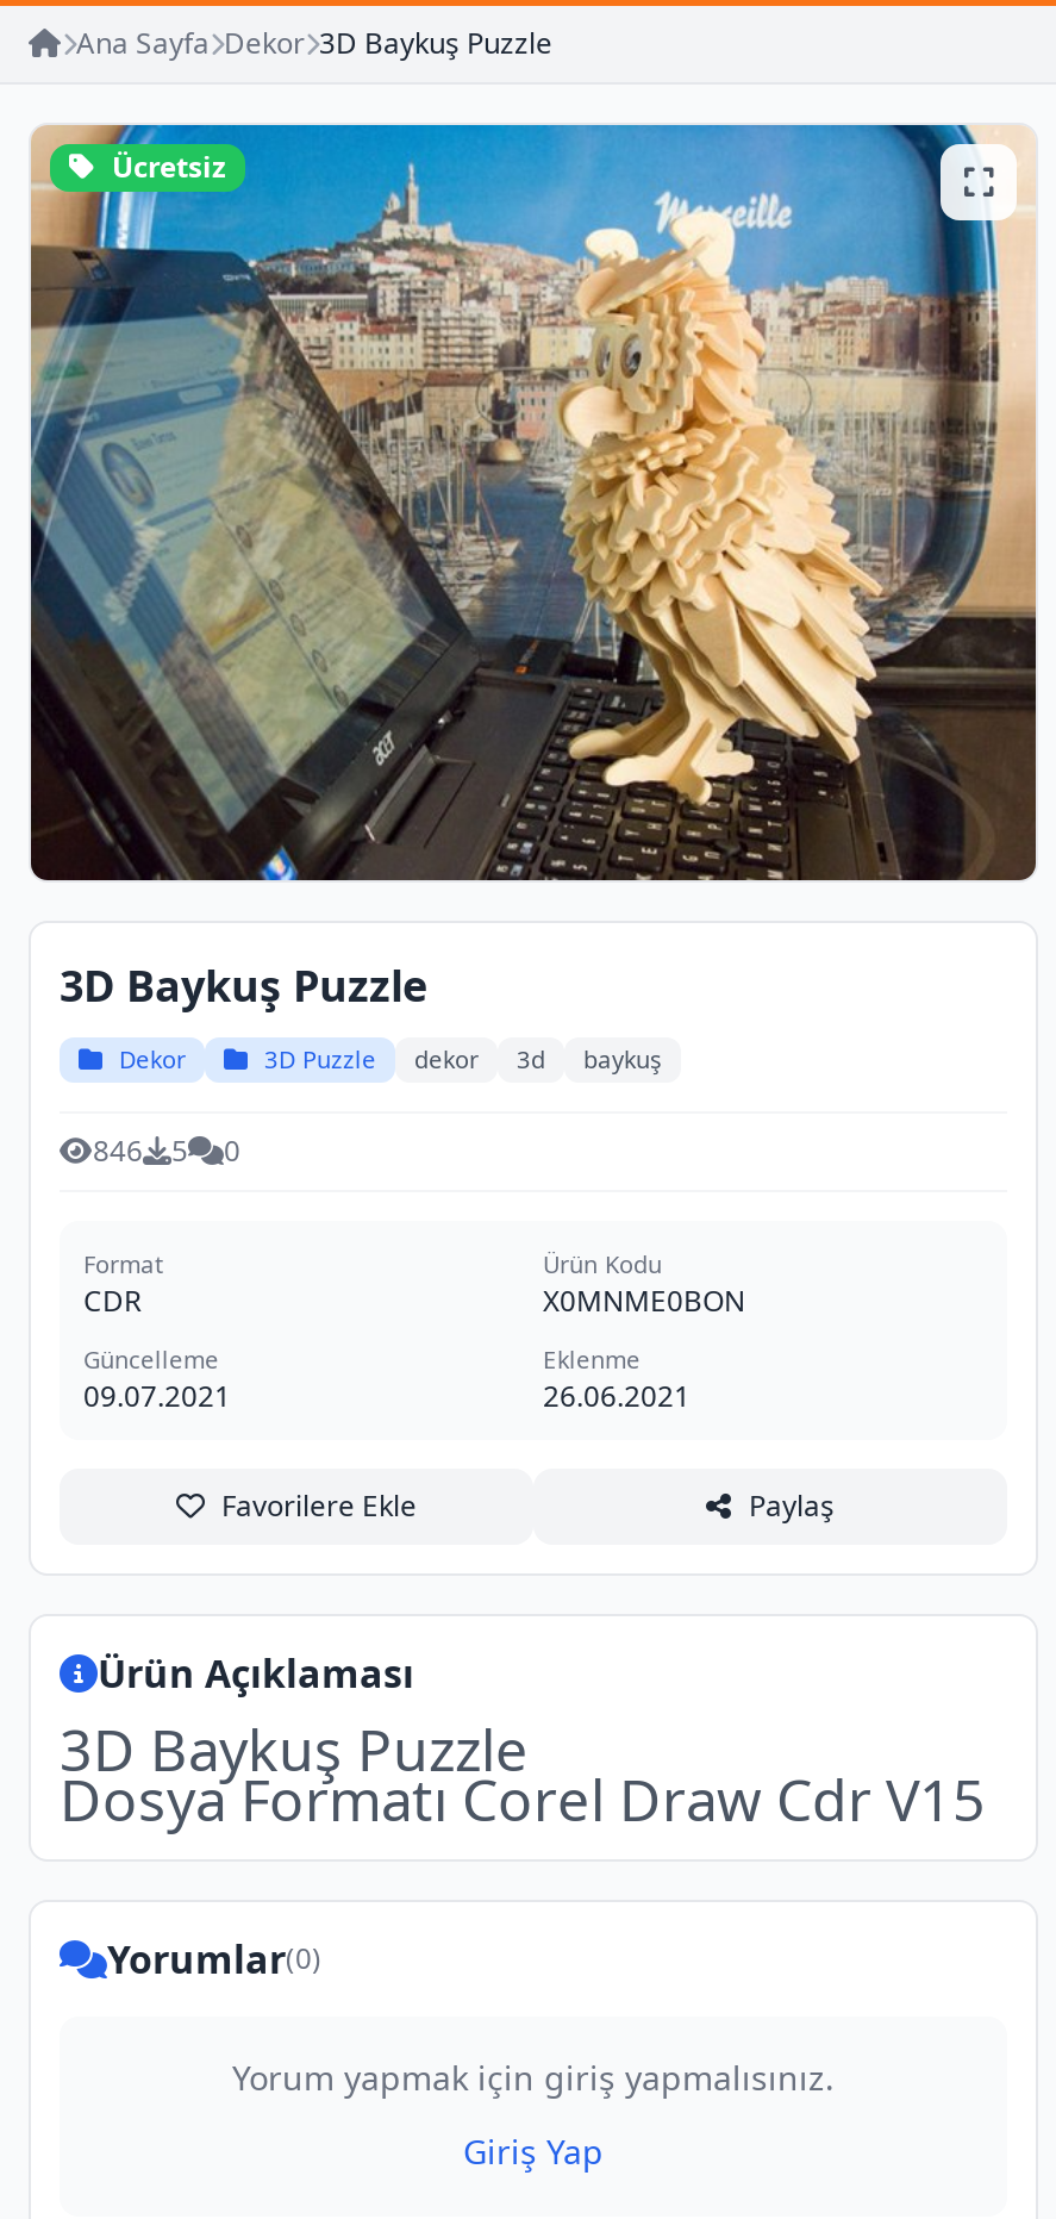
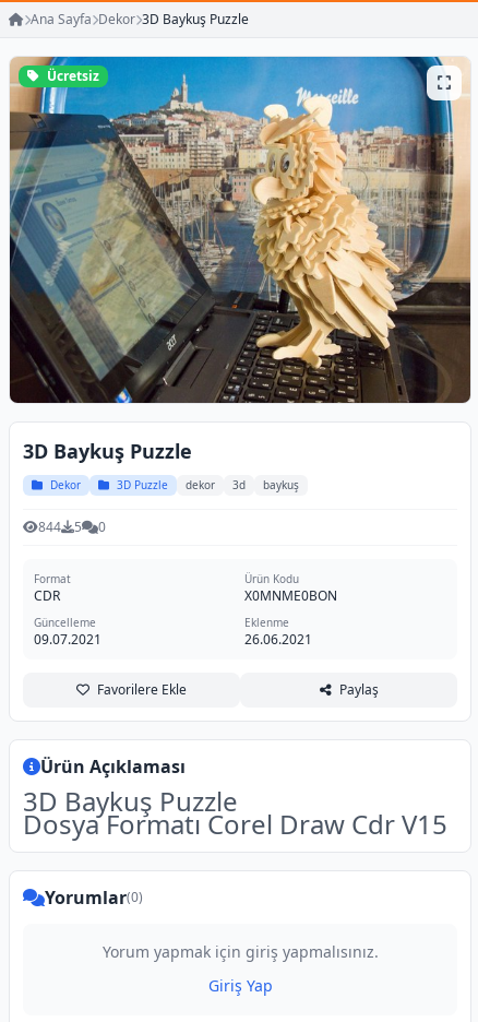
[93,1129,143,1170] 846 -> [38,517,61,536] 844

